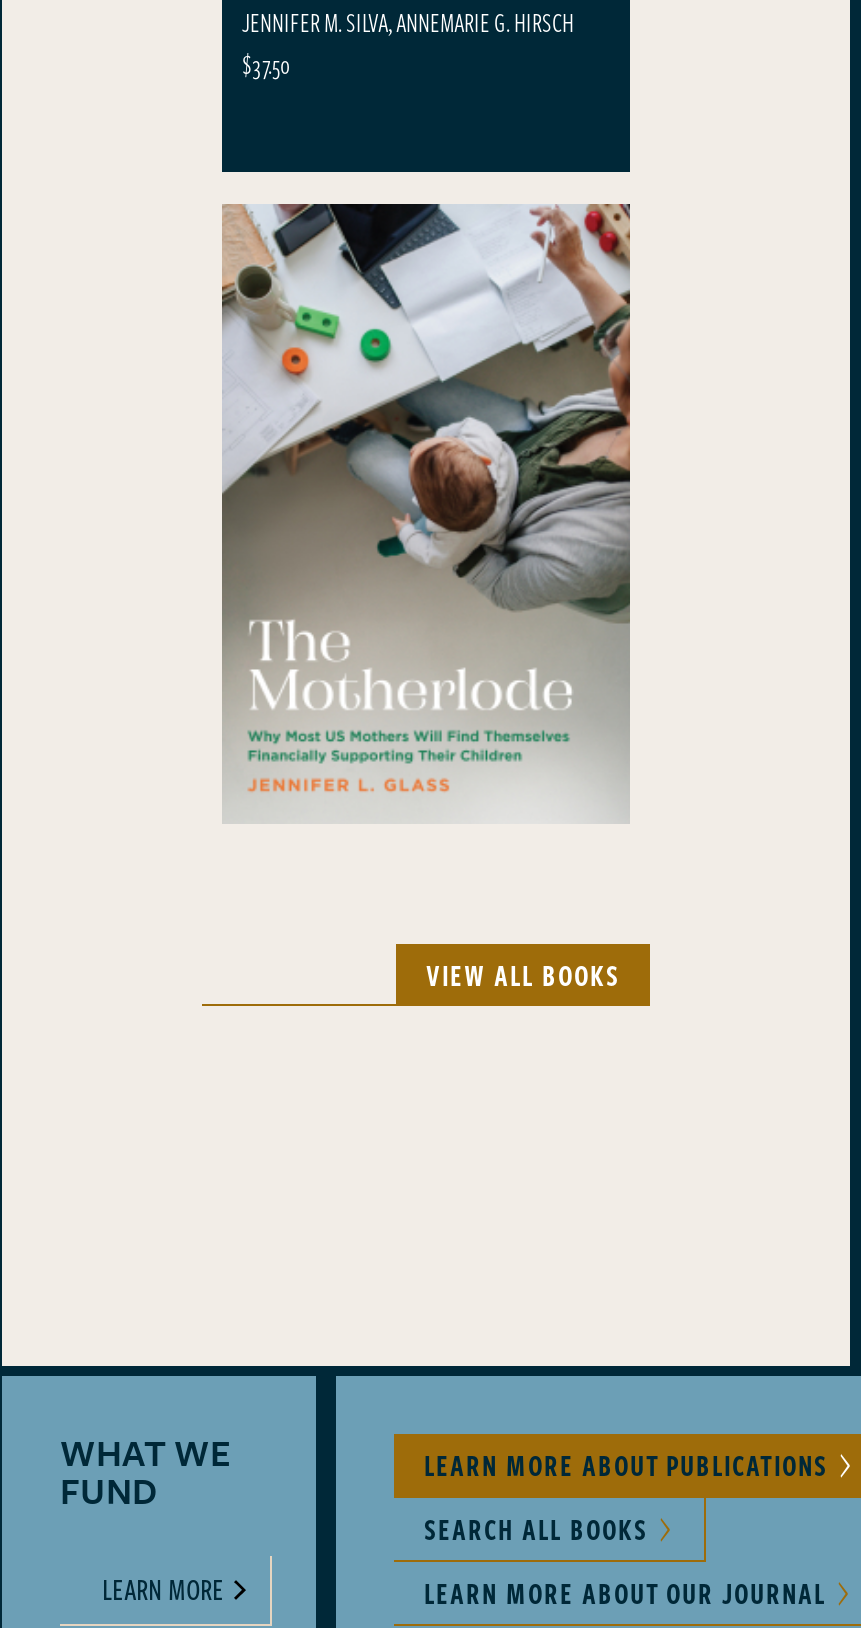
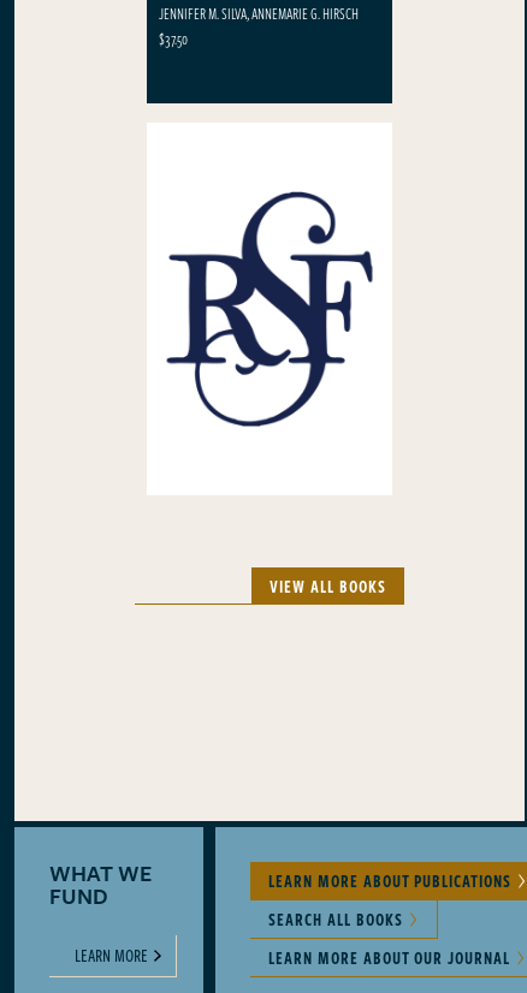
[220,202,632,822] [image] -> [147,123,392,494] [image]

